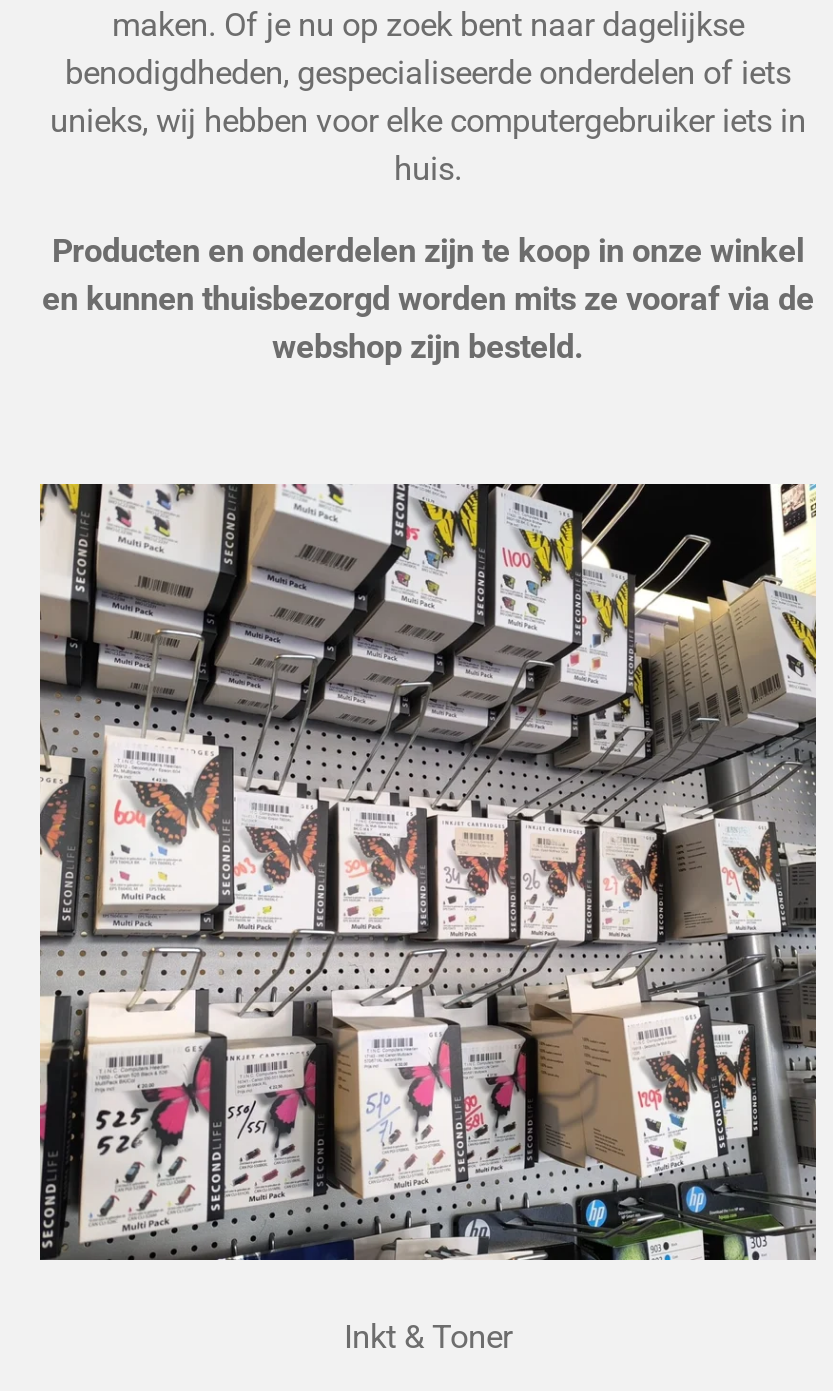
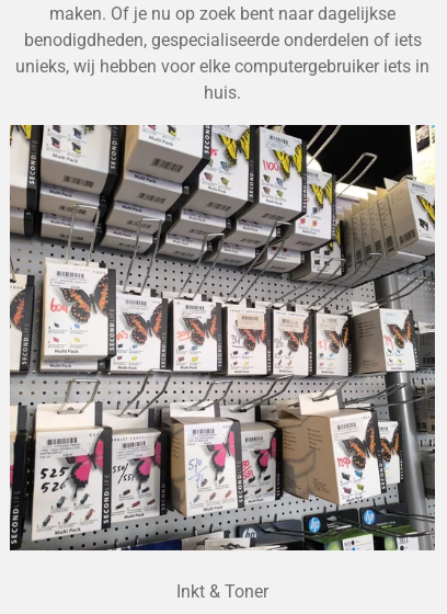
[42,231,814,365] Producten en onderdelen zijn te koop in onze winkel | en kunnen thuisbezorgd worden mits ze vooraf via de | webshop zijn besteld. -> none

